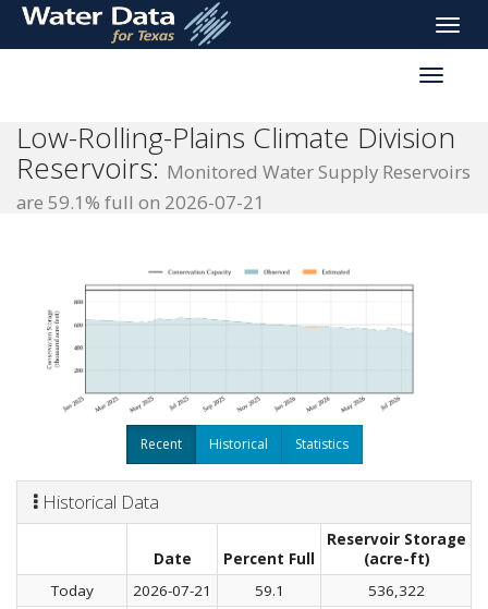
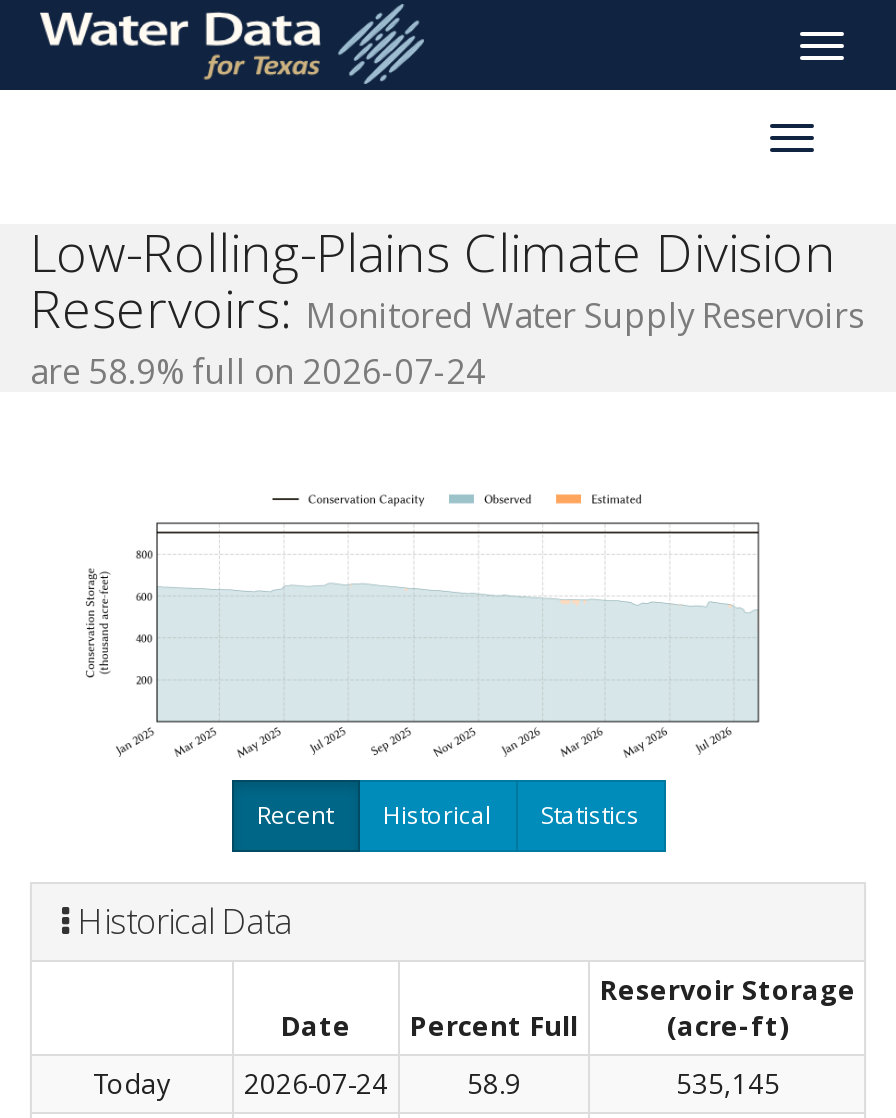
[16,190,265,215] are 59.1% full on 2026-07-21 -> [30,348,486,394] are 58.9% full on 2026-07-24
[133,580,211,600] 2026-07-21 -> [244,1065,388,1101] 2026-07-24
[254,580,284,600] 59.1 -> [467,1065,521,1101] 58.9
[368,580,425,600] 536,322 -> [676,1065,780,1101] 535,145

